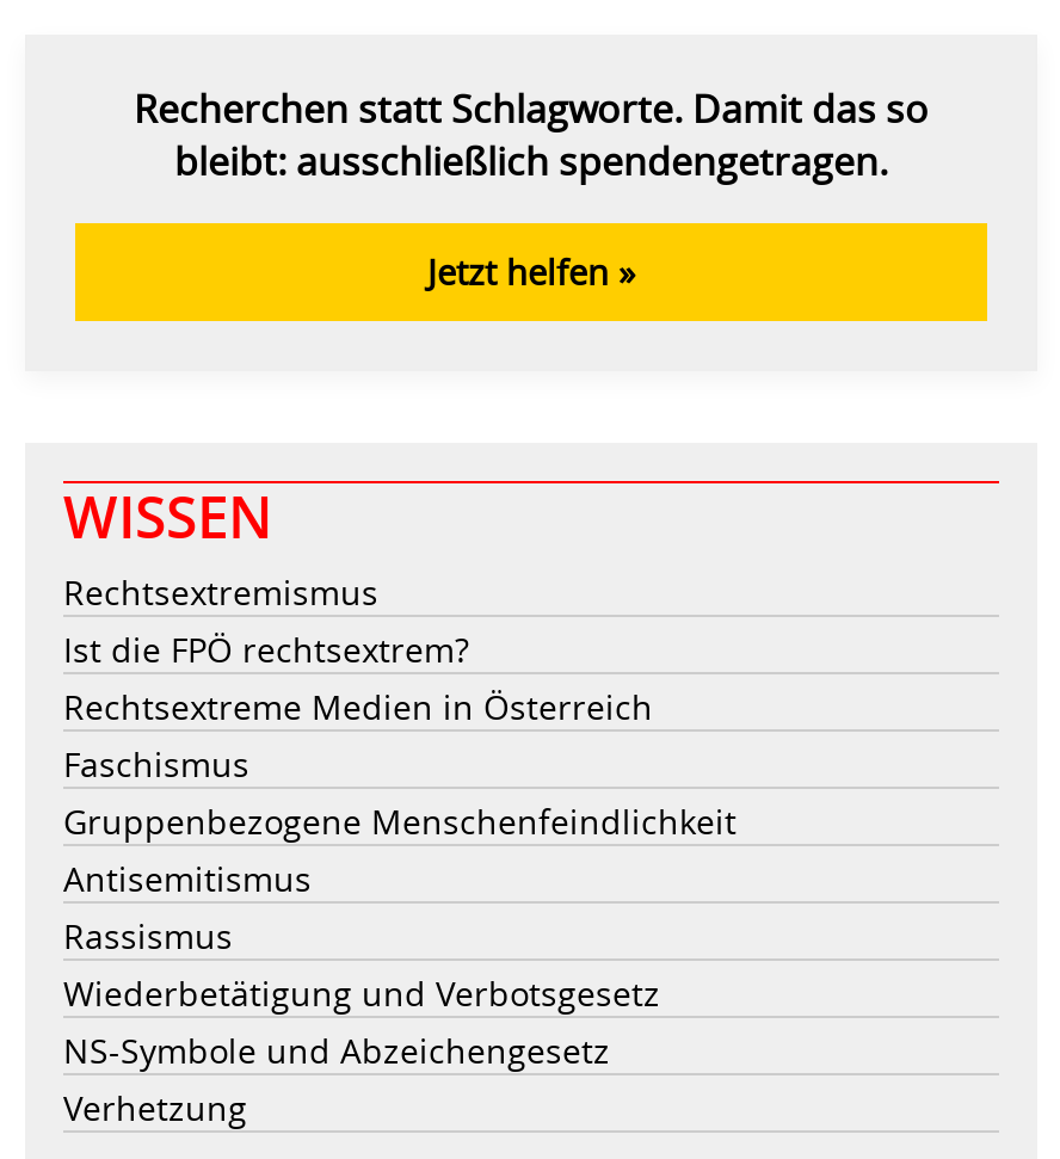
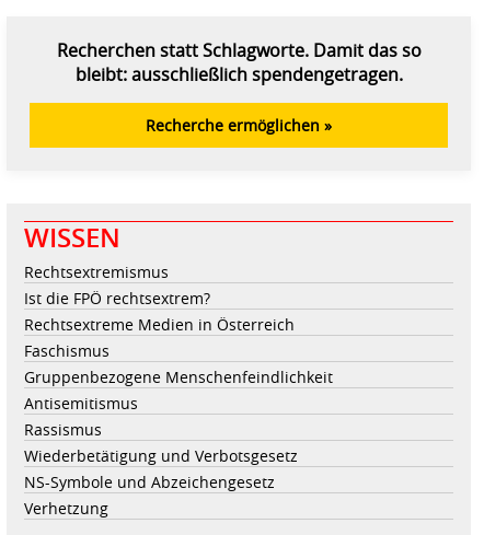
[427,249,635,294] Jetzt helfen » -> [146,115,332,136] Recherche ermöglichen »

